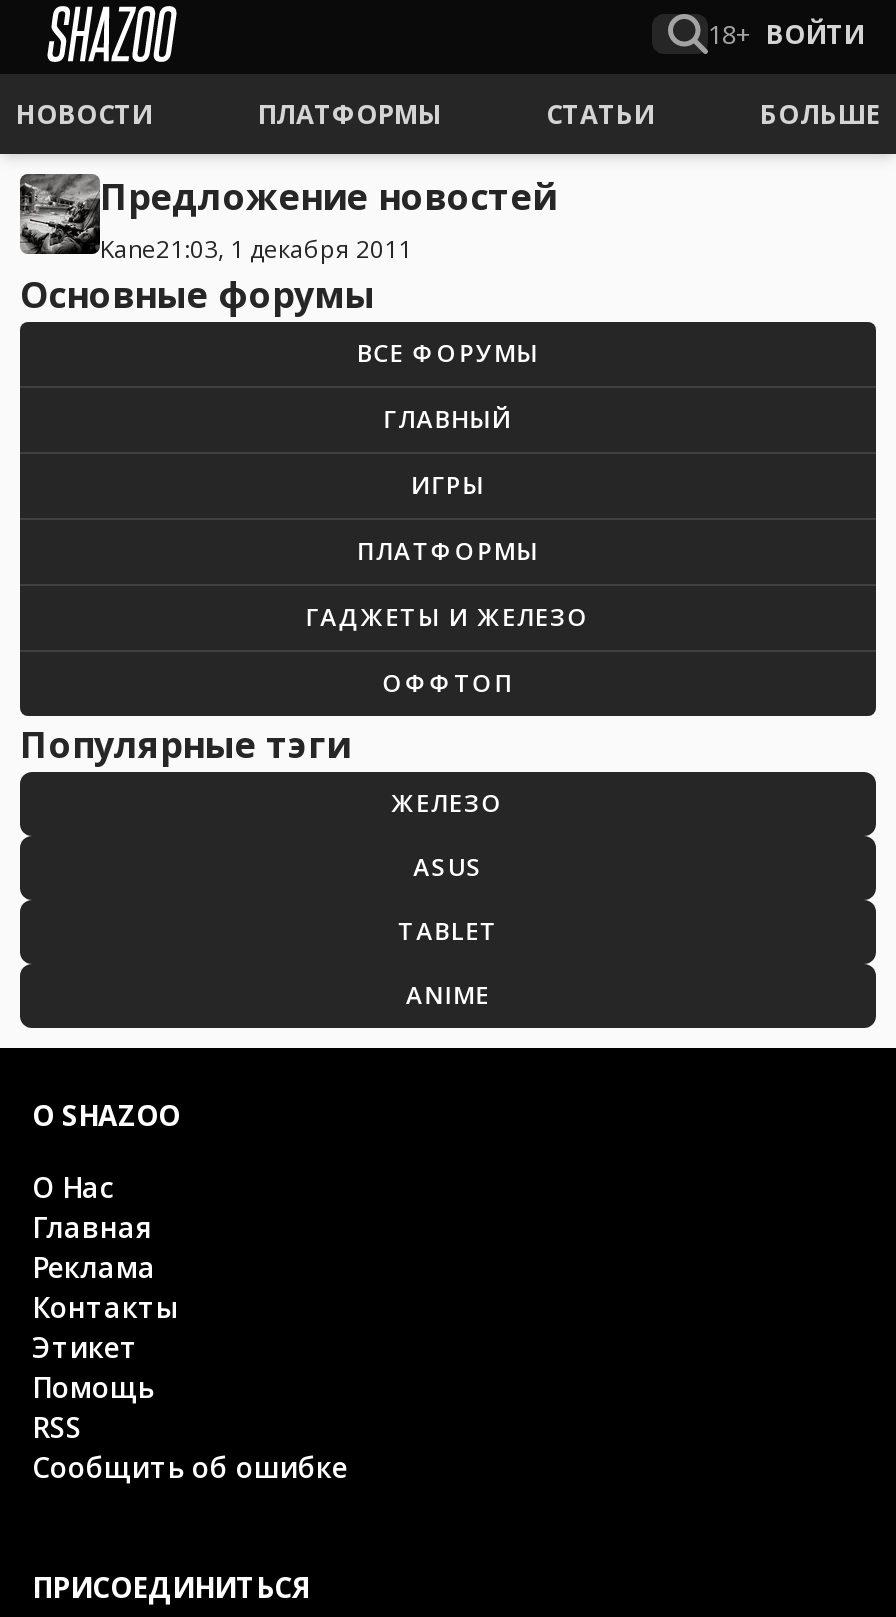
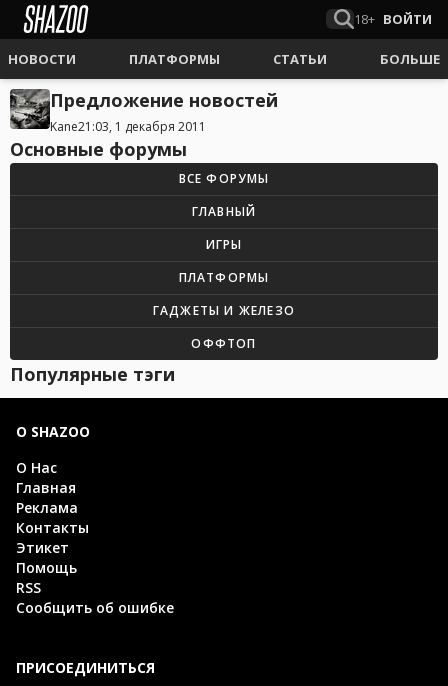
[392,786,504,1012] ЖЕЛЕЗО | ASUS | TABLET | ANIME -> none

